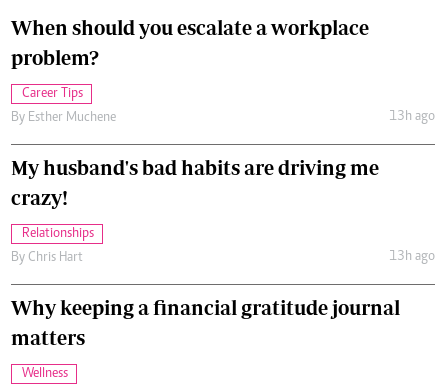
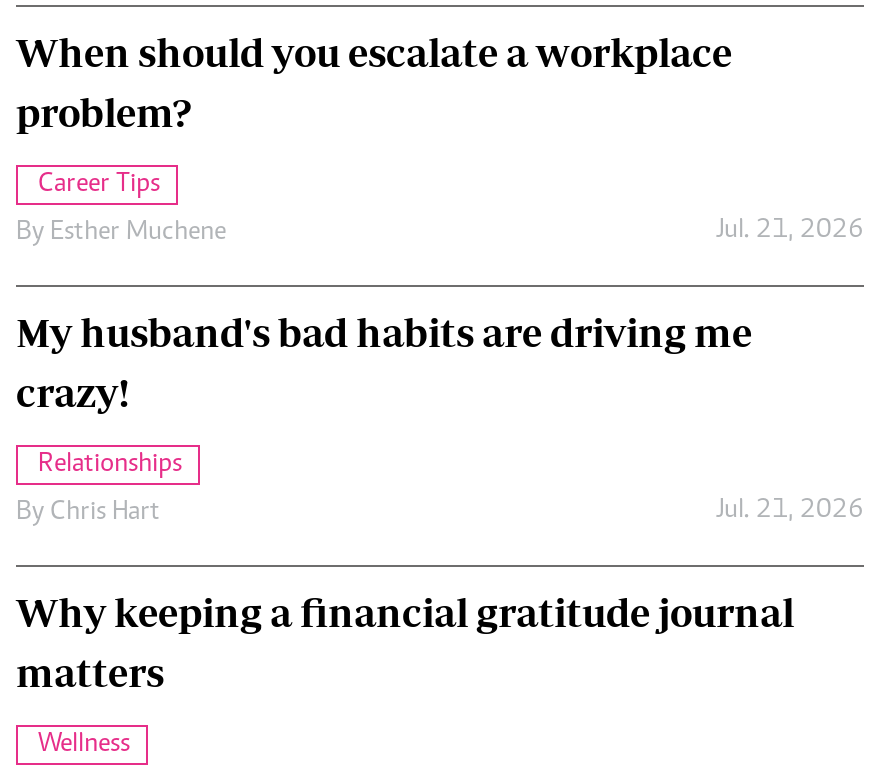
[389,109,435,123] 13h ago -> [716,216,864,244] Jul. 21, 2026
[389,249,435,263] 13h ago -> [716,496,864,524] Jul. 21, 2026

